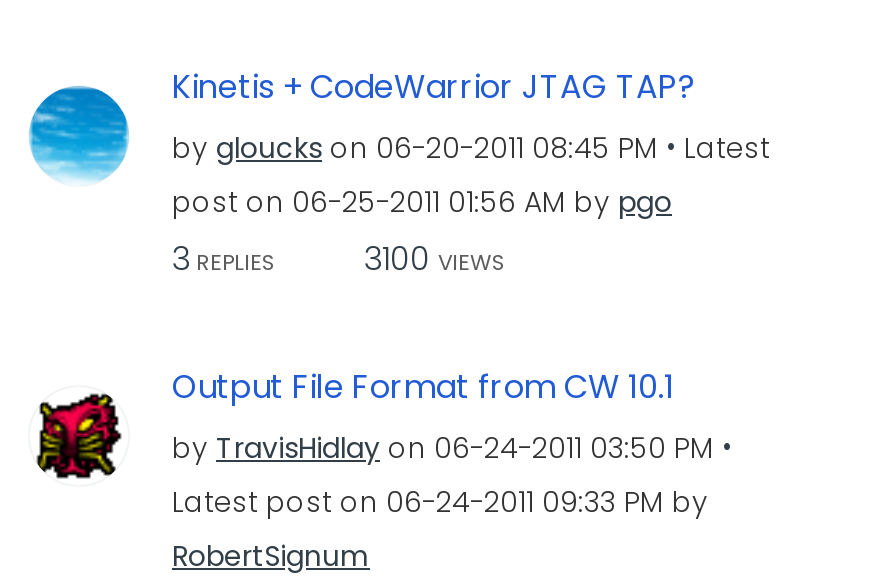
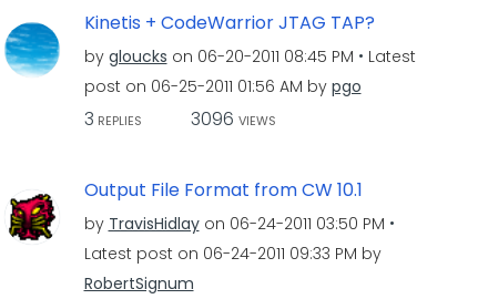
[172,236,506,282] 3 REPLIES 3100 VIEWS -> [84,106,276,131] 3 REPLIES 3096 VIEWS

